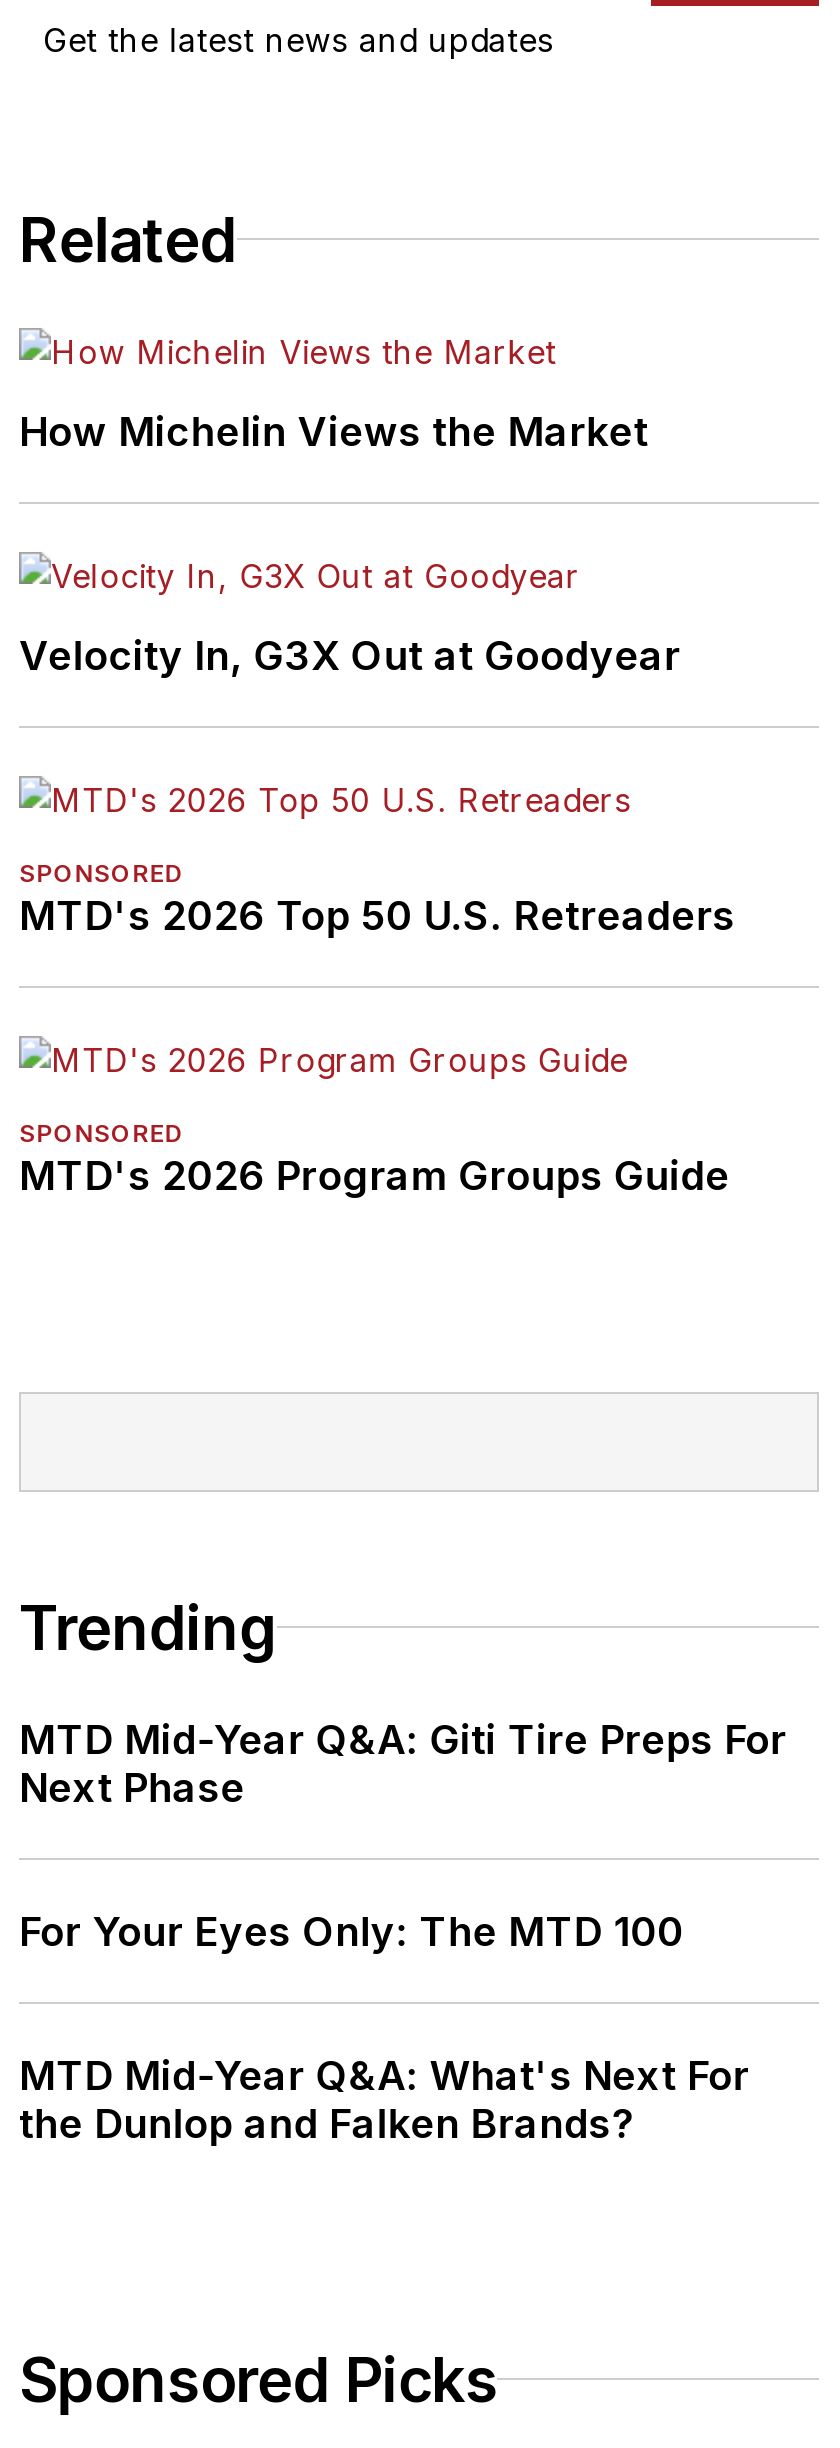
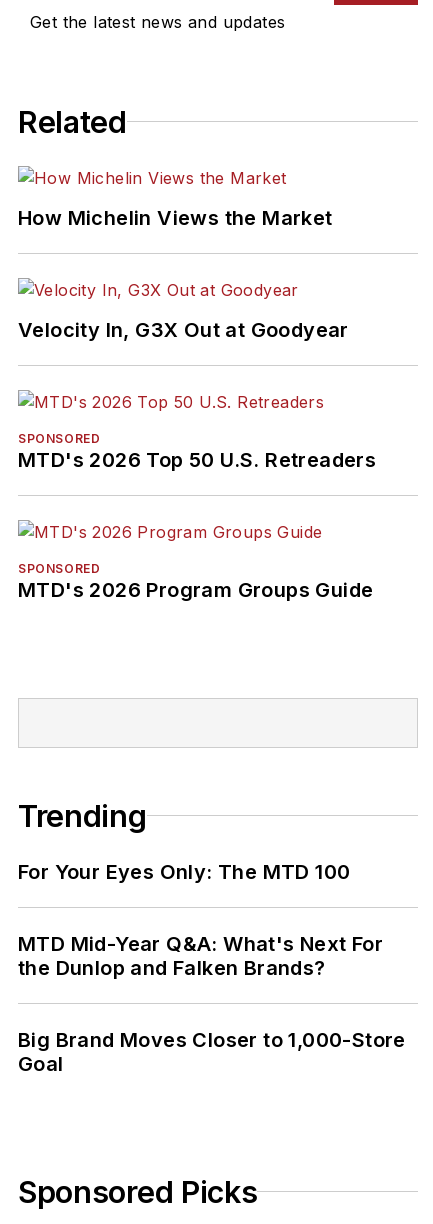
[19,1716,789,1812] MTD Mid-Year Q&A: Giti Tire Preps For | Next Phase -> none
moved [19,1908,751,2148] -> [18,860,384,980]: For Your Eyes Only: The MTD 100 | MTD Mid-Year Q&A: What's Next For | the Dunlop and Falken Brands?
none -> [18,1028,406,1076] Big Brand Moves Closer to 1,000-Store | Goal

